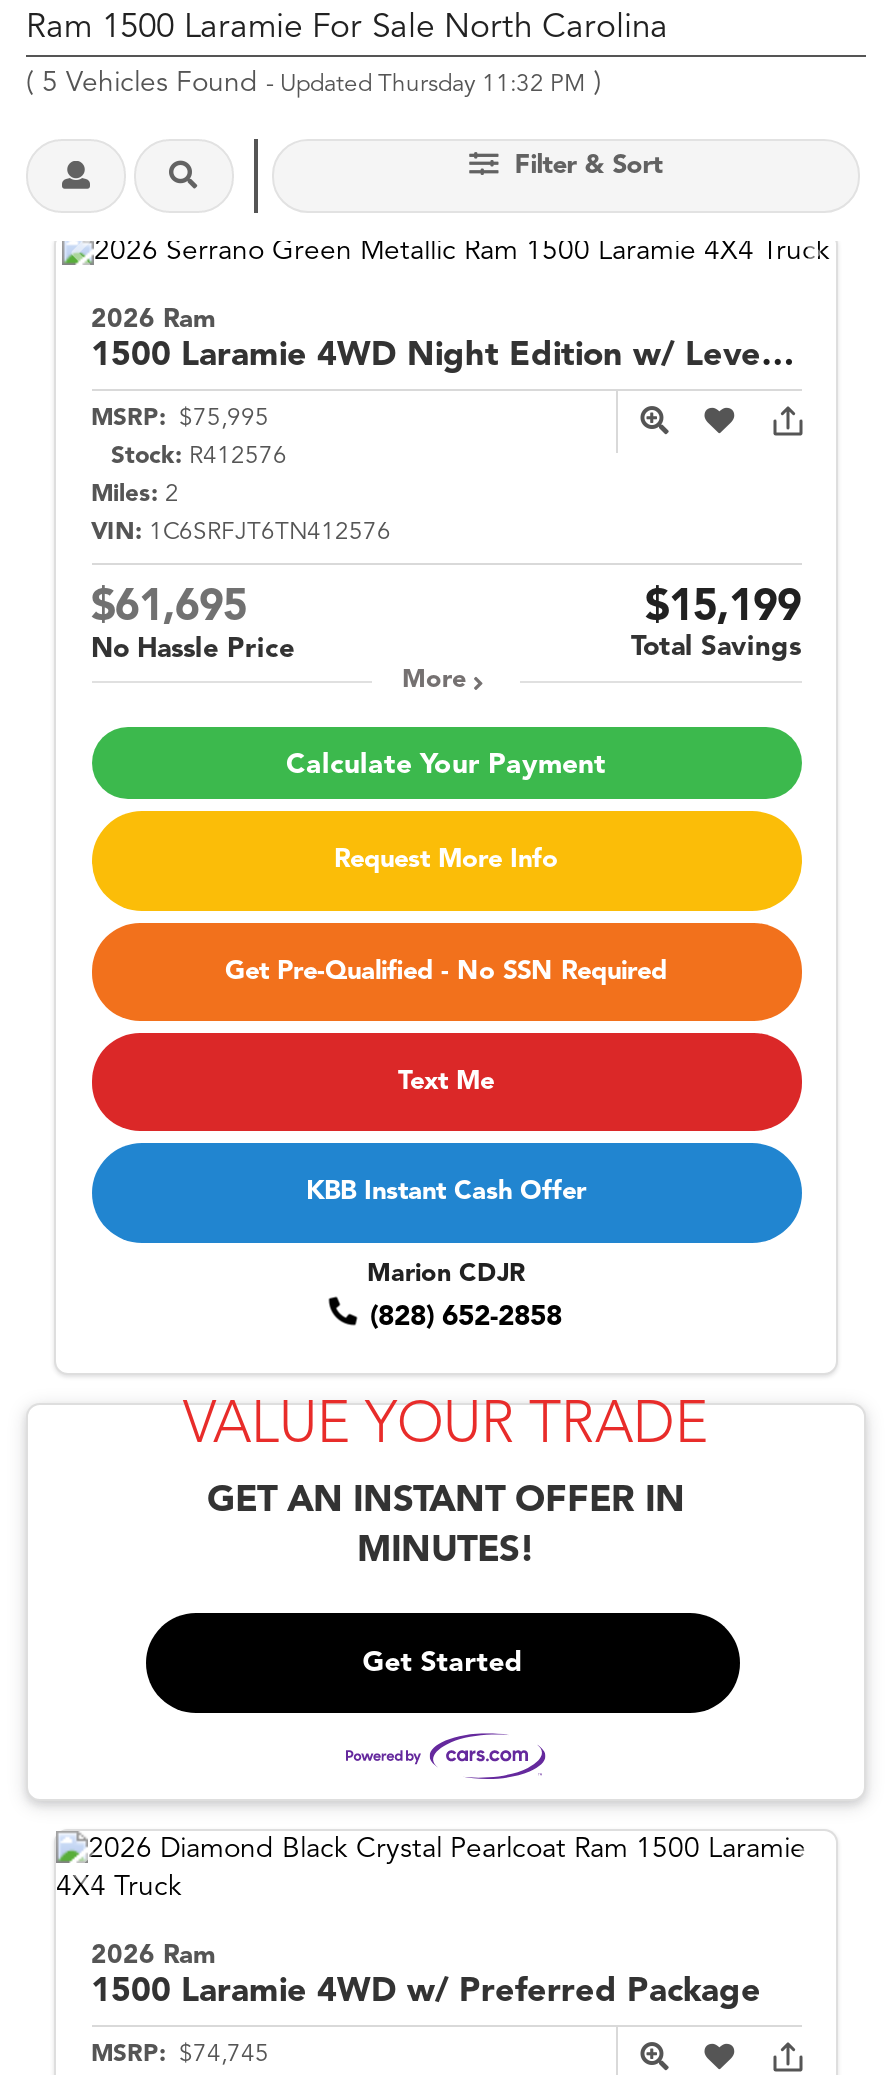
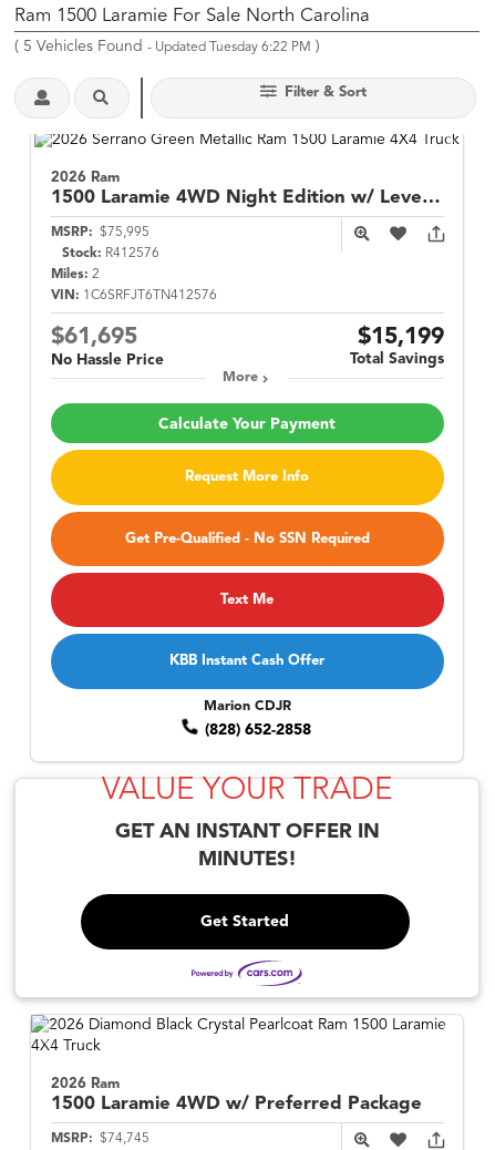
[26,69,602,97] (5 Vehicles Found - Updated Thursday 11:32 PM) -> [14,39,320,54] (5 Vehicles Found - Updated Tuesday 6:22 PM)

